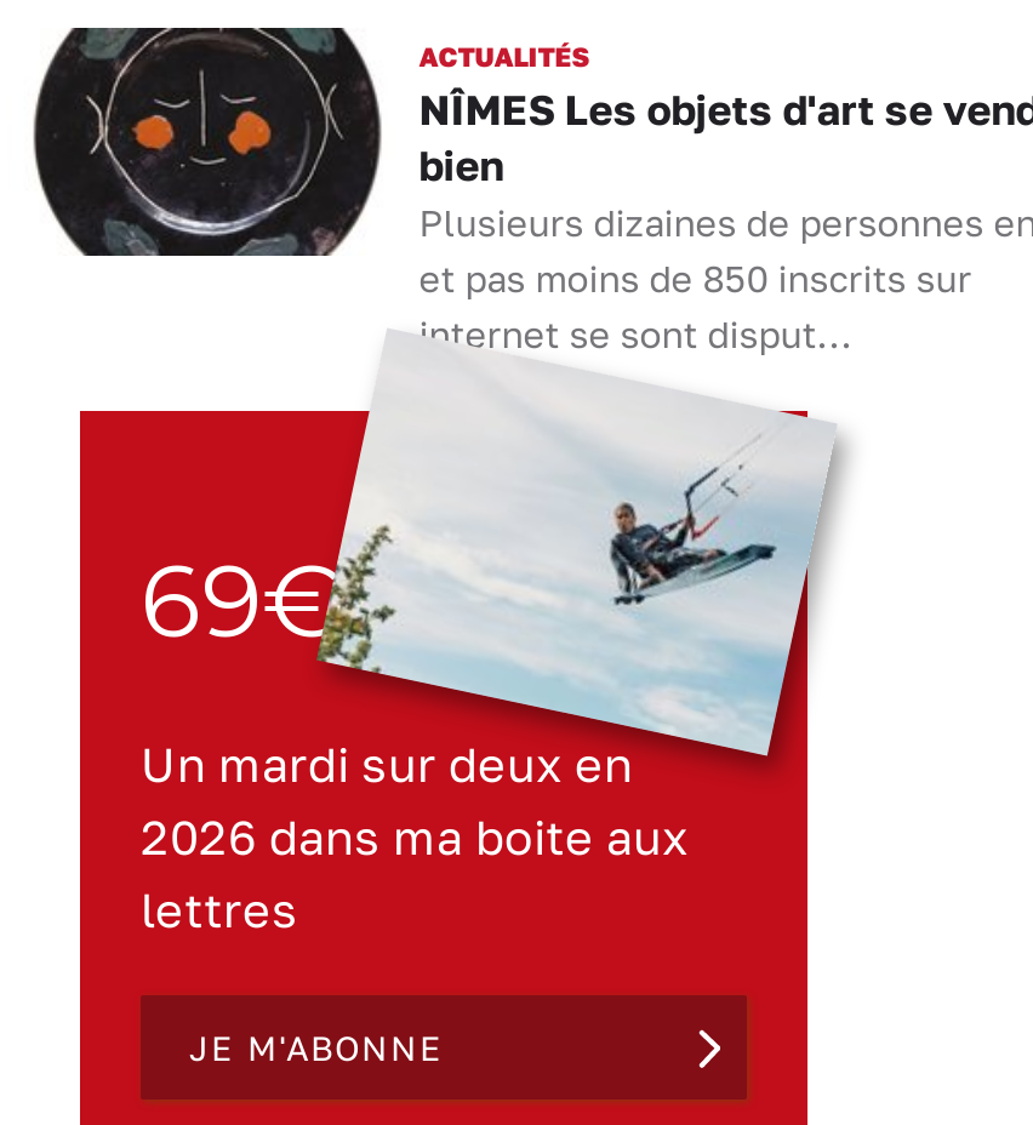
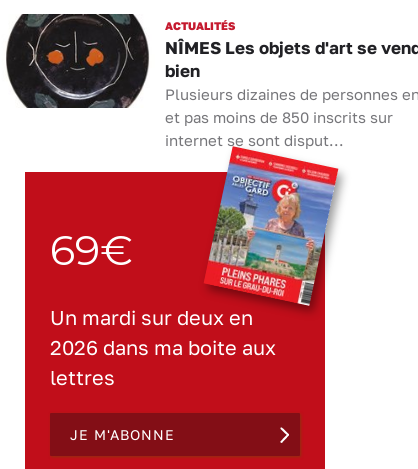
[330,331,844,767] [image] -> [129,141,341,318] [image]

